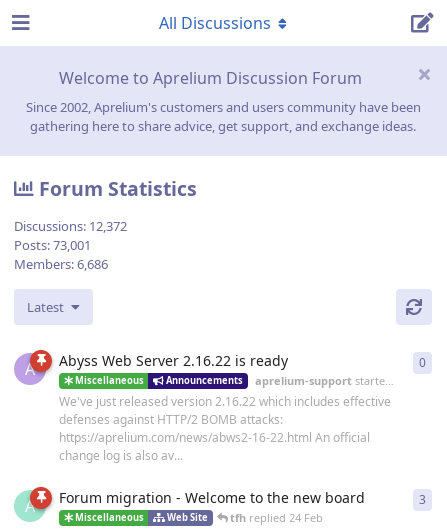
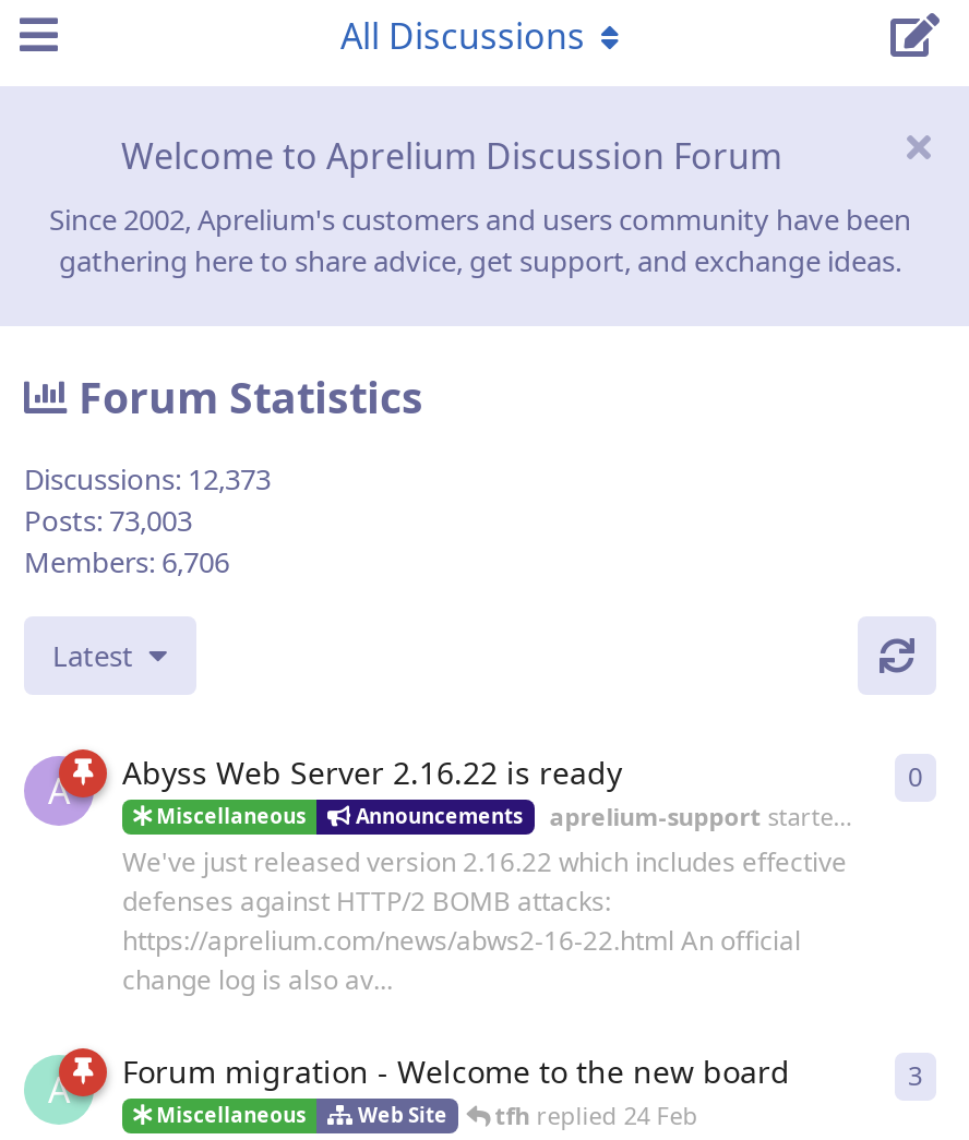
[14,217,127,235] Discussions: 12,372 -> [24,460,271,499] Discussions: 12,373
[14,236,91,254] Posts: 73,001 -> [24,501,192,540] Posts: 73,003
[14,255,108,273] Members: 6,686 -> [24,543,229,582] Members: 6,706

